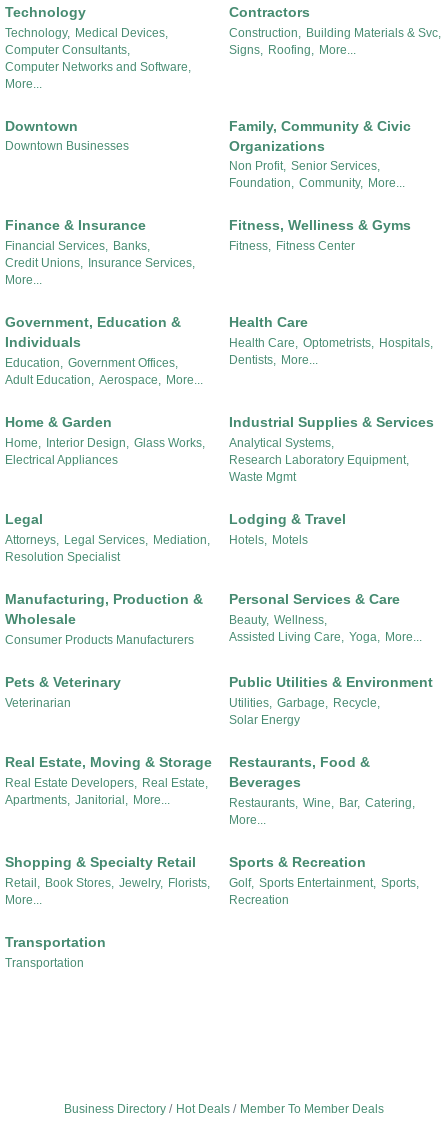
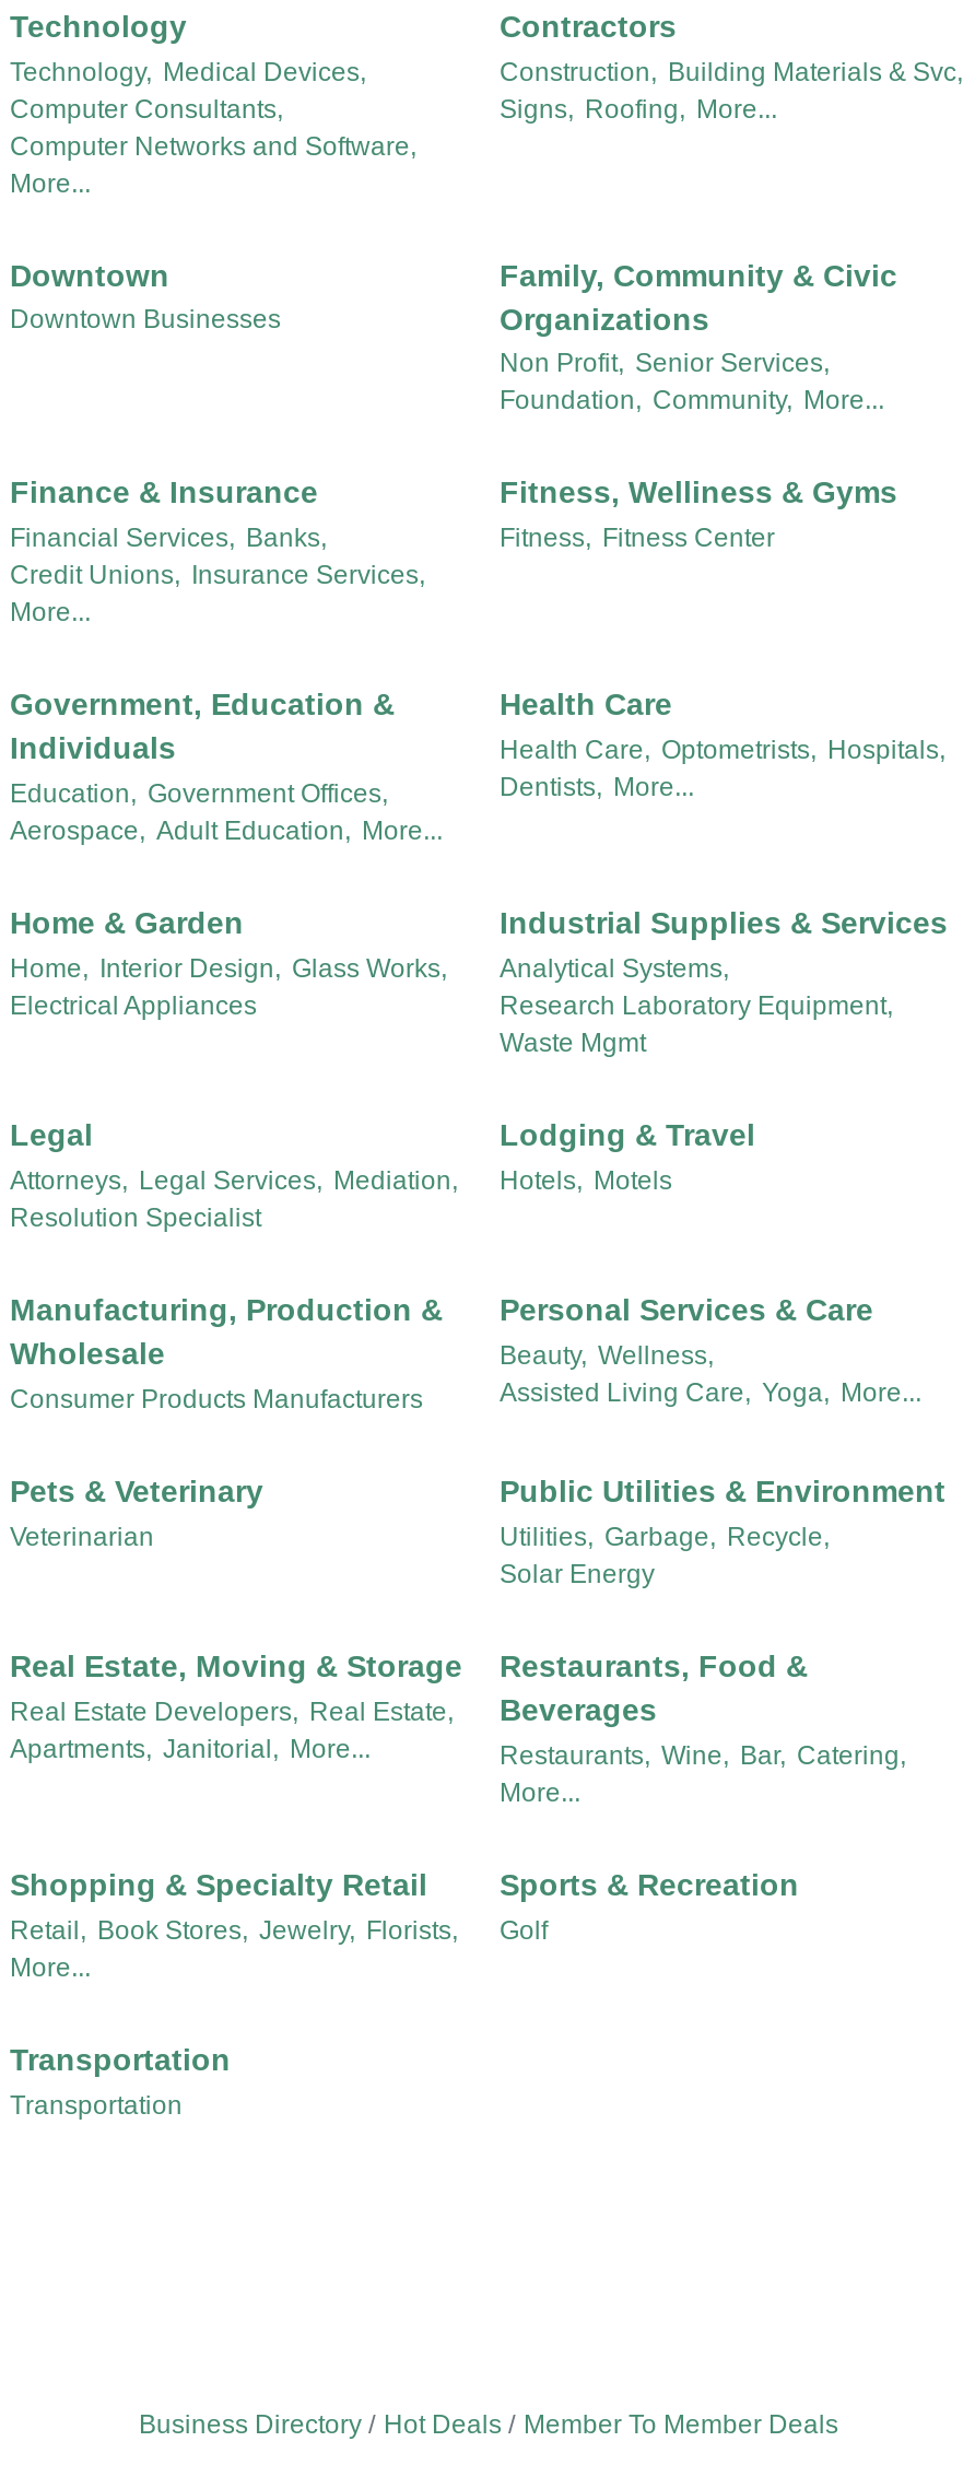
[5,373,203,387] Adult Education, Aerospace, More... -> [10,816,443,847] Aerospace, Adult Education, More...
[229,876,419,907] Golf, Sports Entertainment, Sports, | Recreation -> [500,1915,548,1946] Golf

